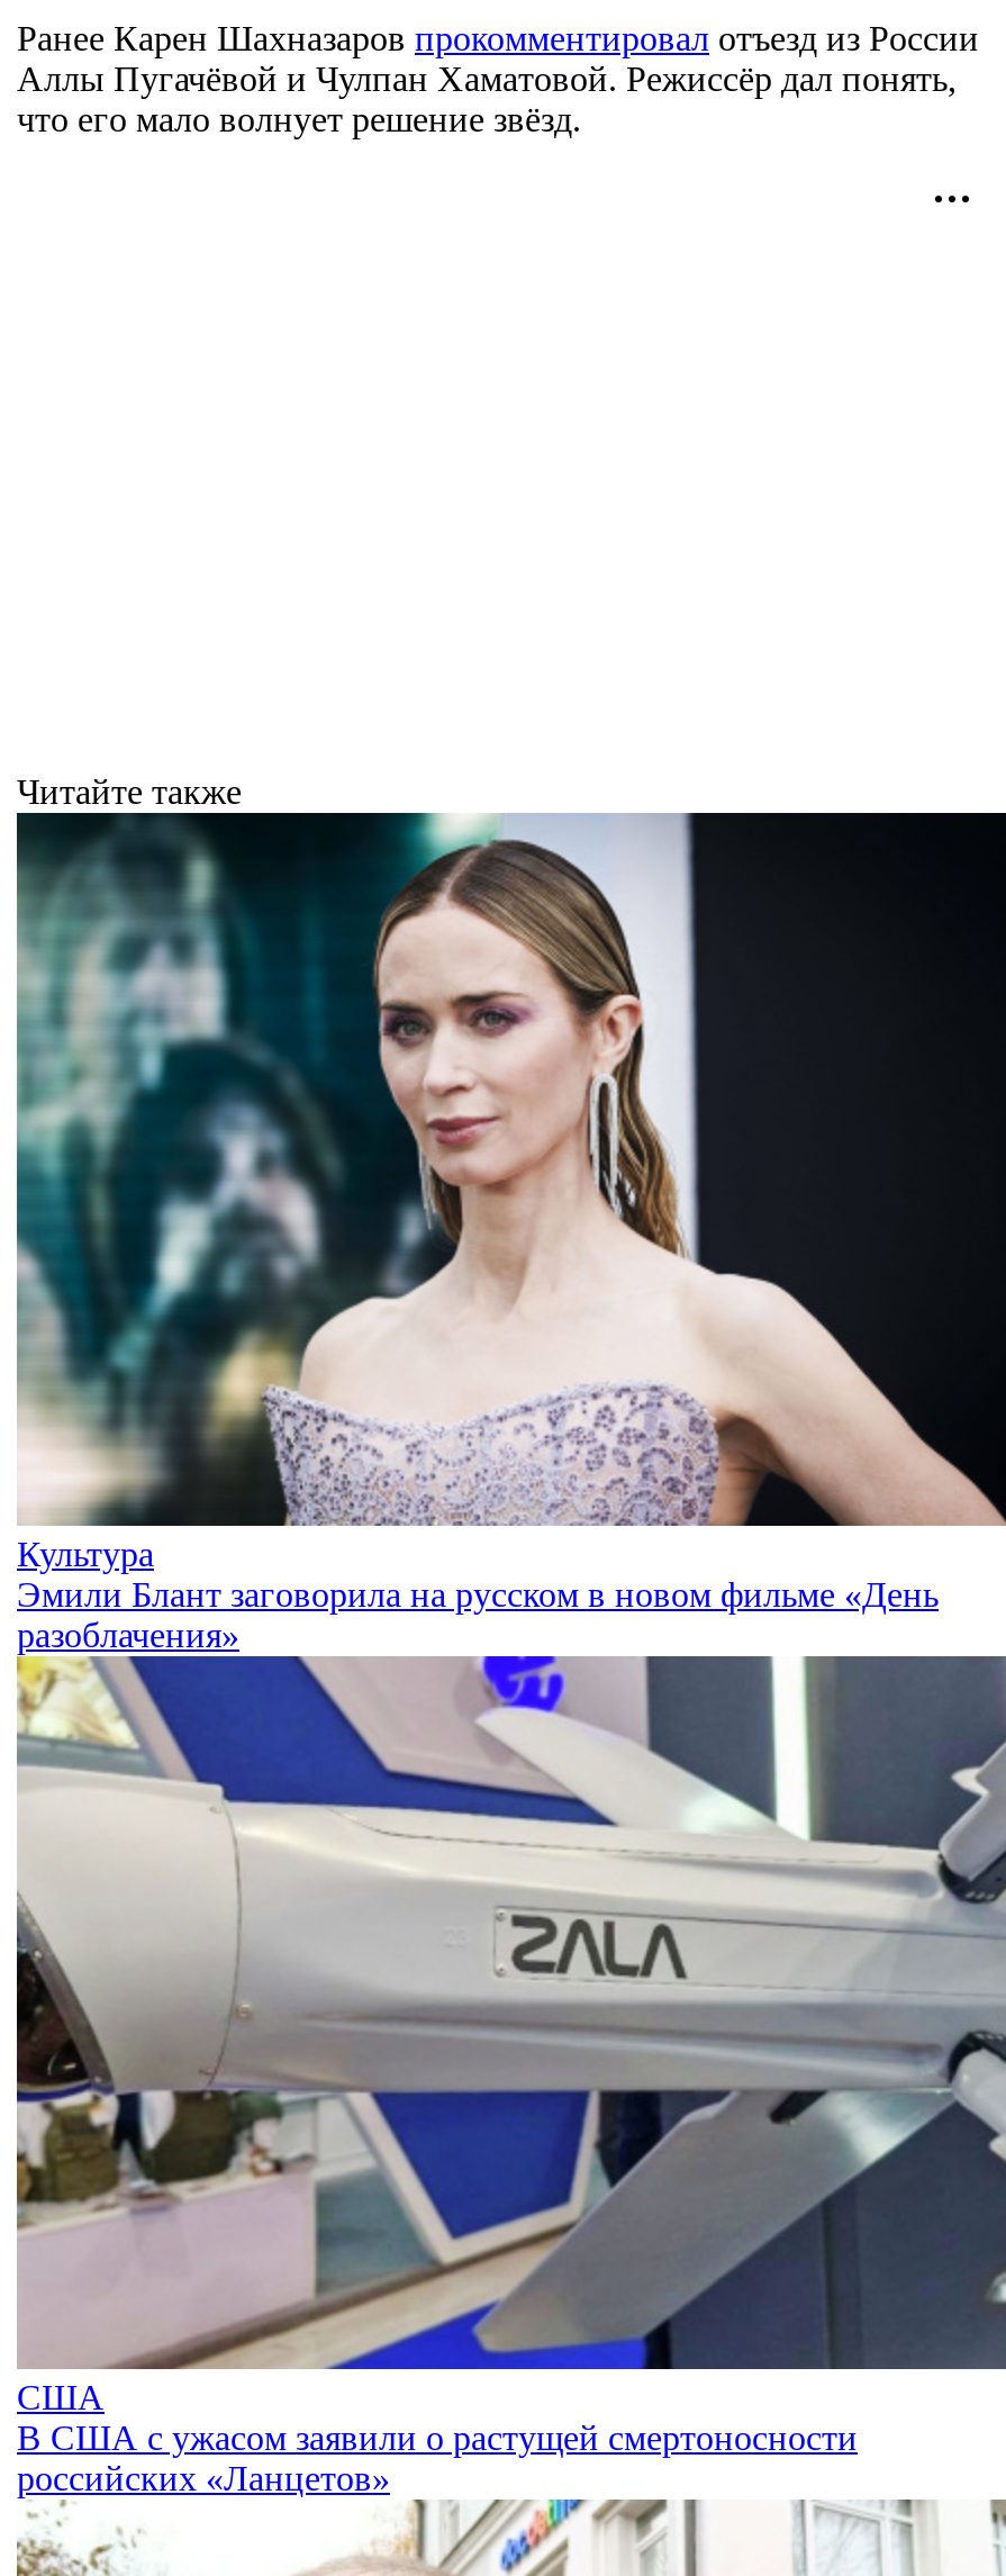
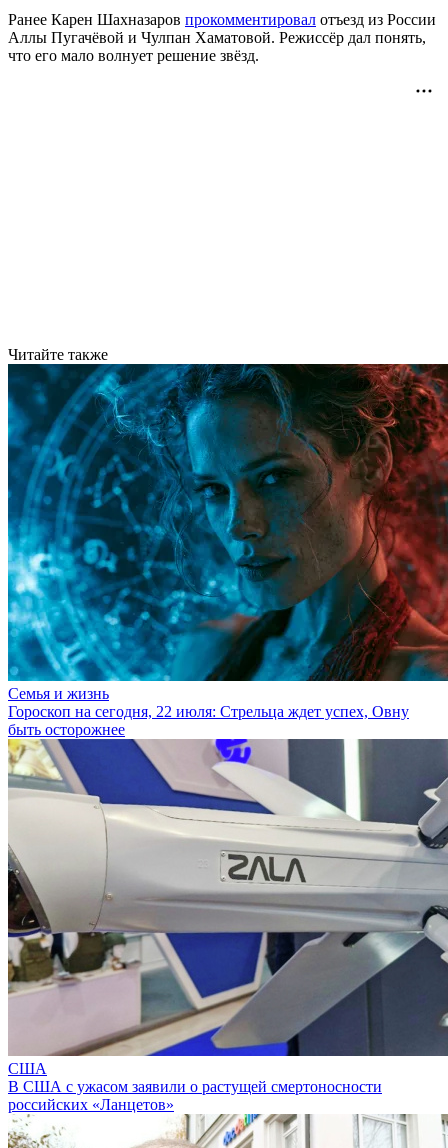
[15,811,999,1653] [image] | Культура | Эмили Блант заговорила на русском в новом фильме «День | разоблачения» -> [7,363,445,738] [image] | Семья и жизнь | Гороскоп на сегодня, 22 июля: Стрельца ждет успех, Овну | быть осторожнее

